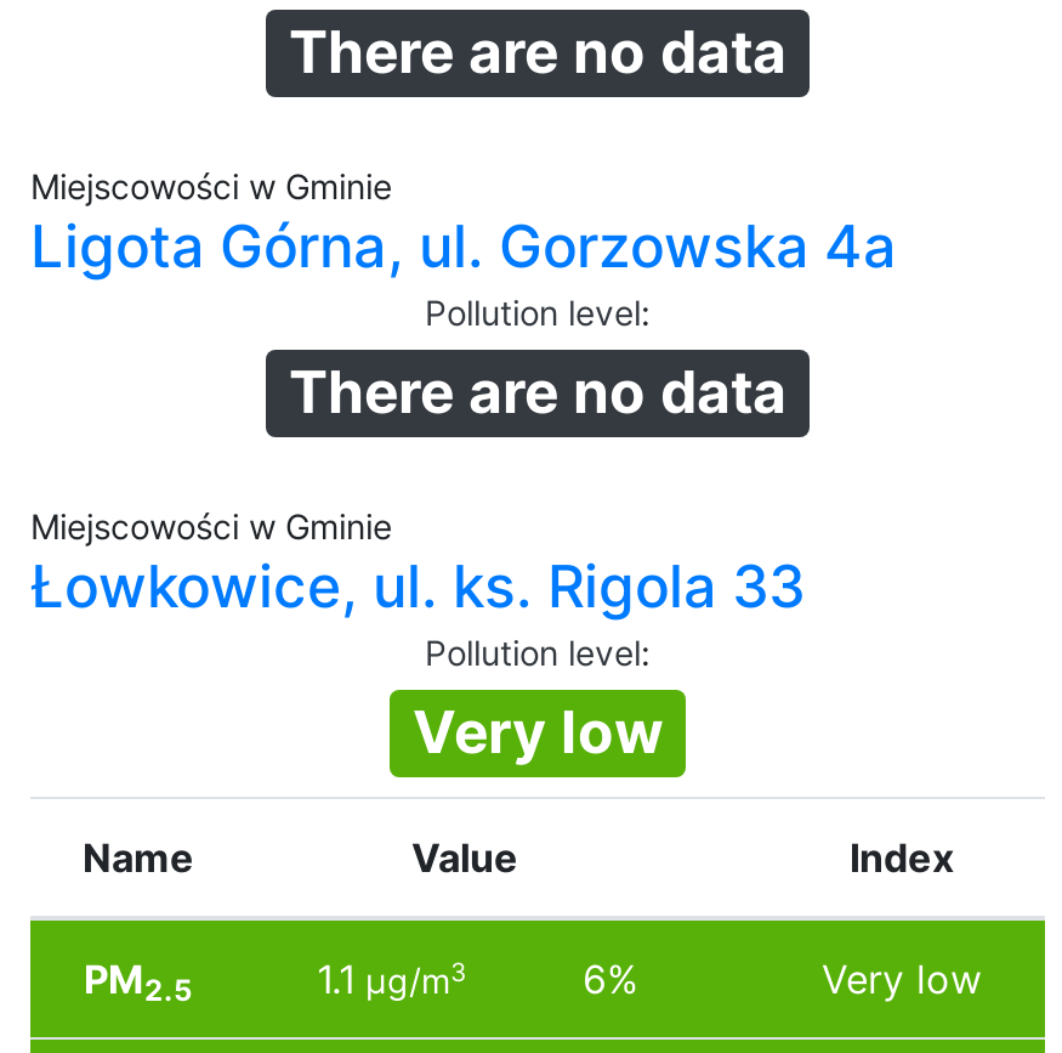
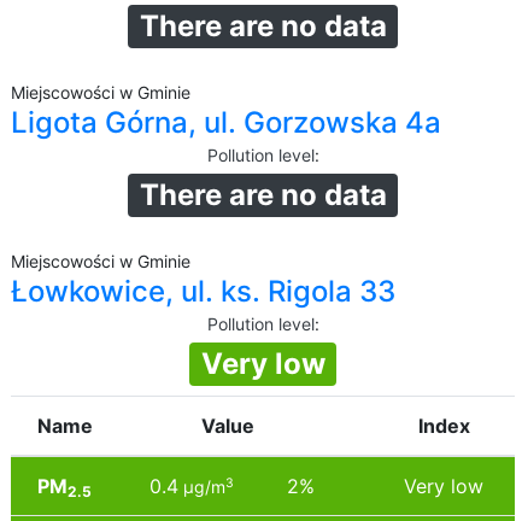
[317,955,467,1003] 1.1 µg/m3 -> [149,474,233,498] 0.4 µg/m3
[583,955,638,1003] 6% -> [286,474,314,498] 2%

